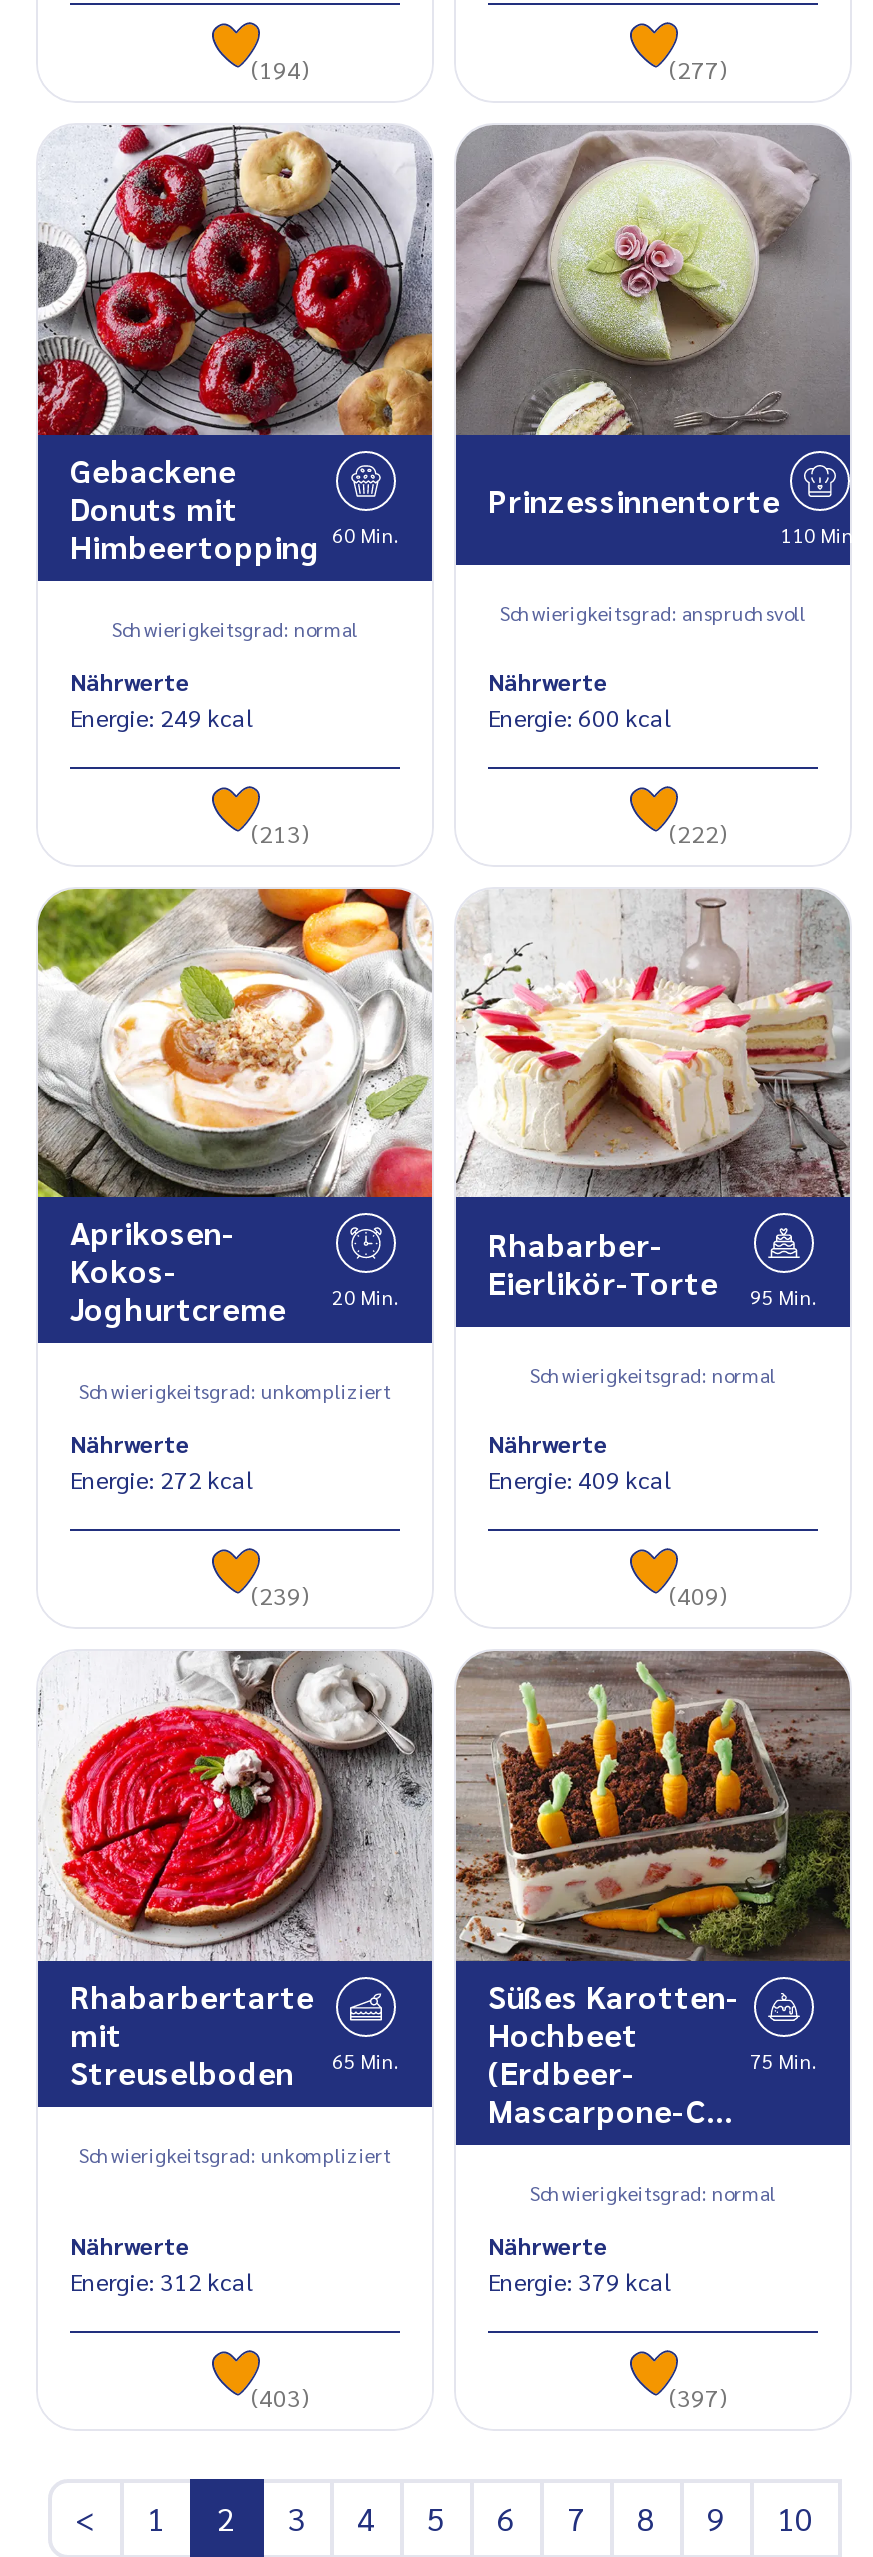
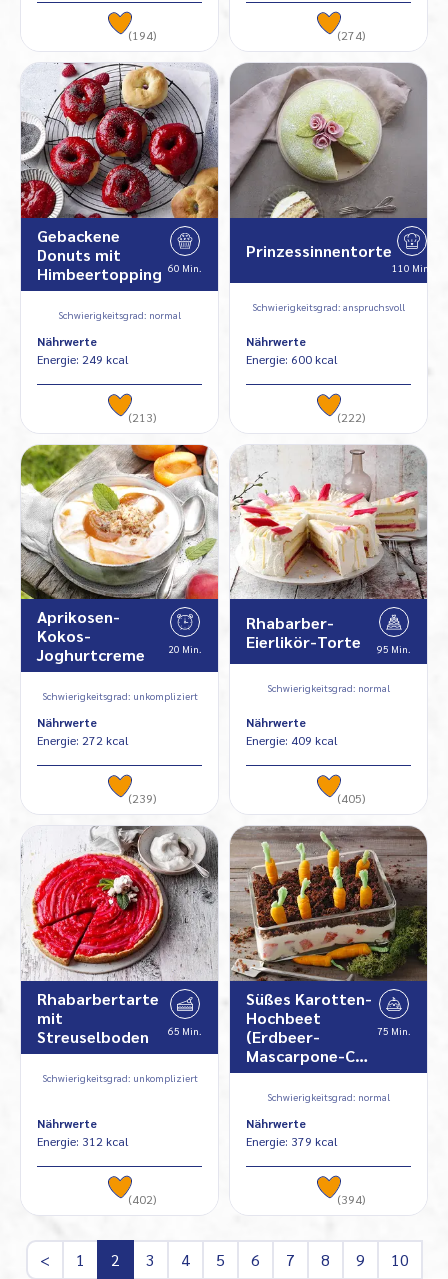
[669,54,725,86] (277) -> [336,27,364,43] (274)
[669,1579,725,1611] (409) -> [336,790,364,806] (405)
[251,2380,307,2412] (403) -> [127,1190,155,1206] (402)
[669,2380,725,2412] (397) -> [336,1190,364,1206] (394)

